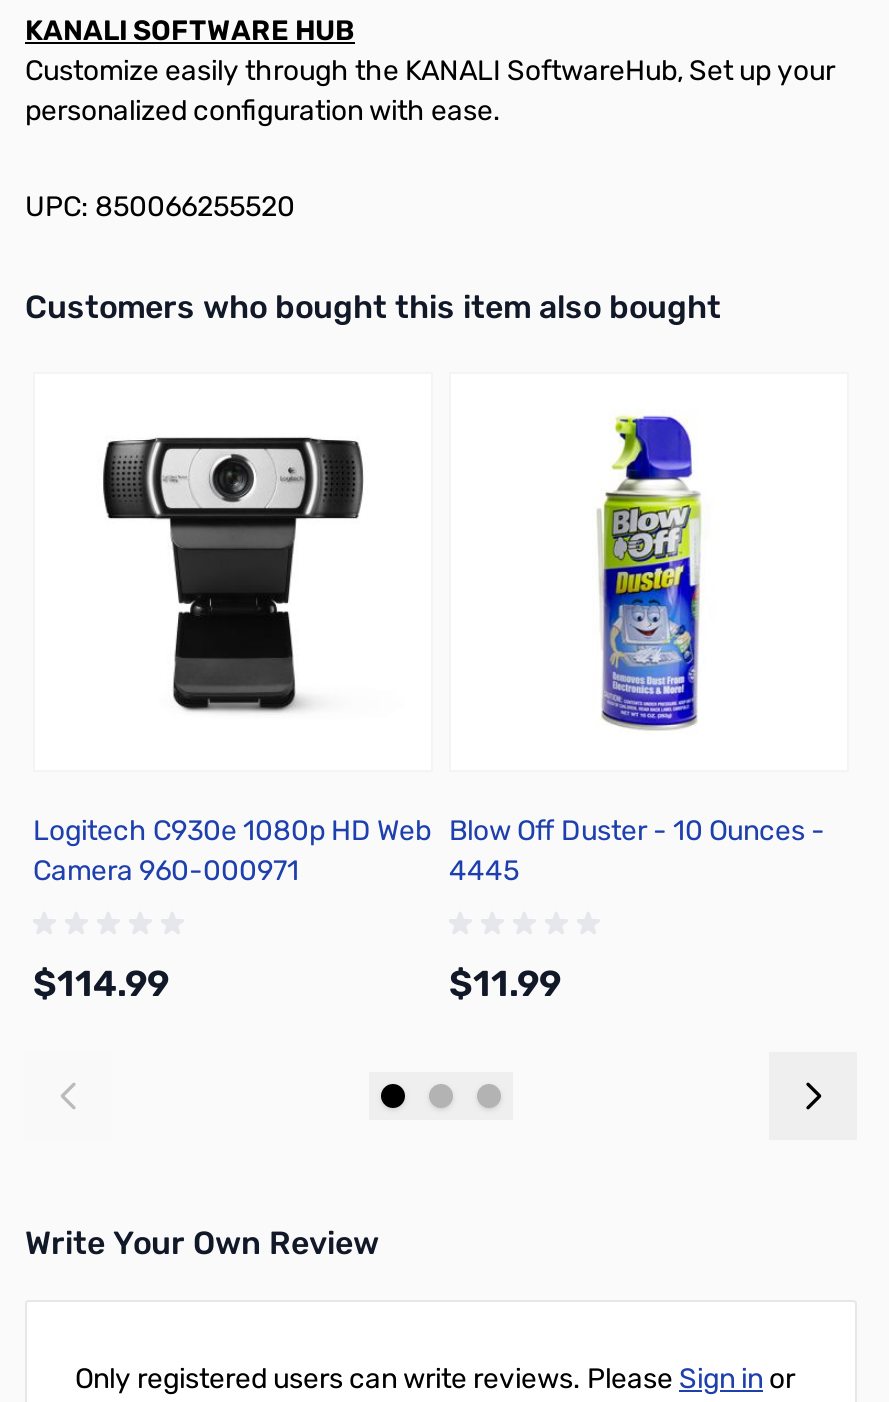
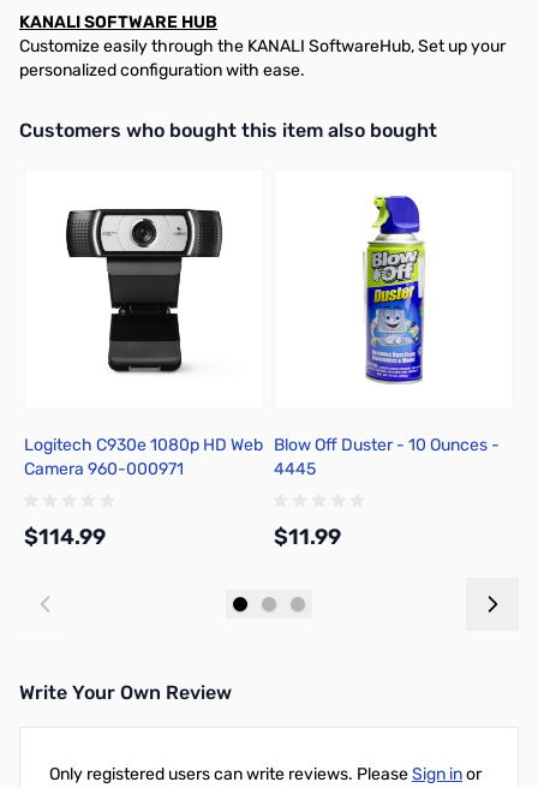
[25,190,295,224] UPC: 850066255520 -> none

